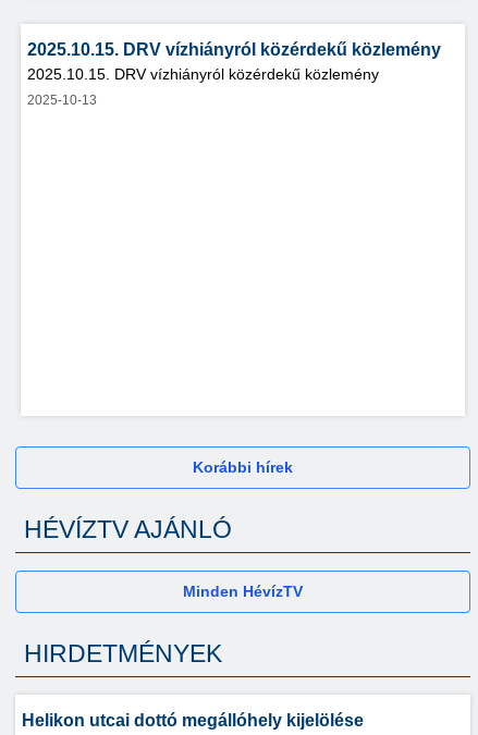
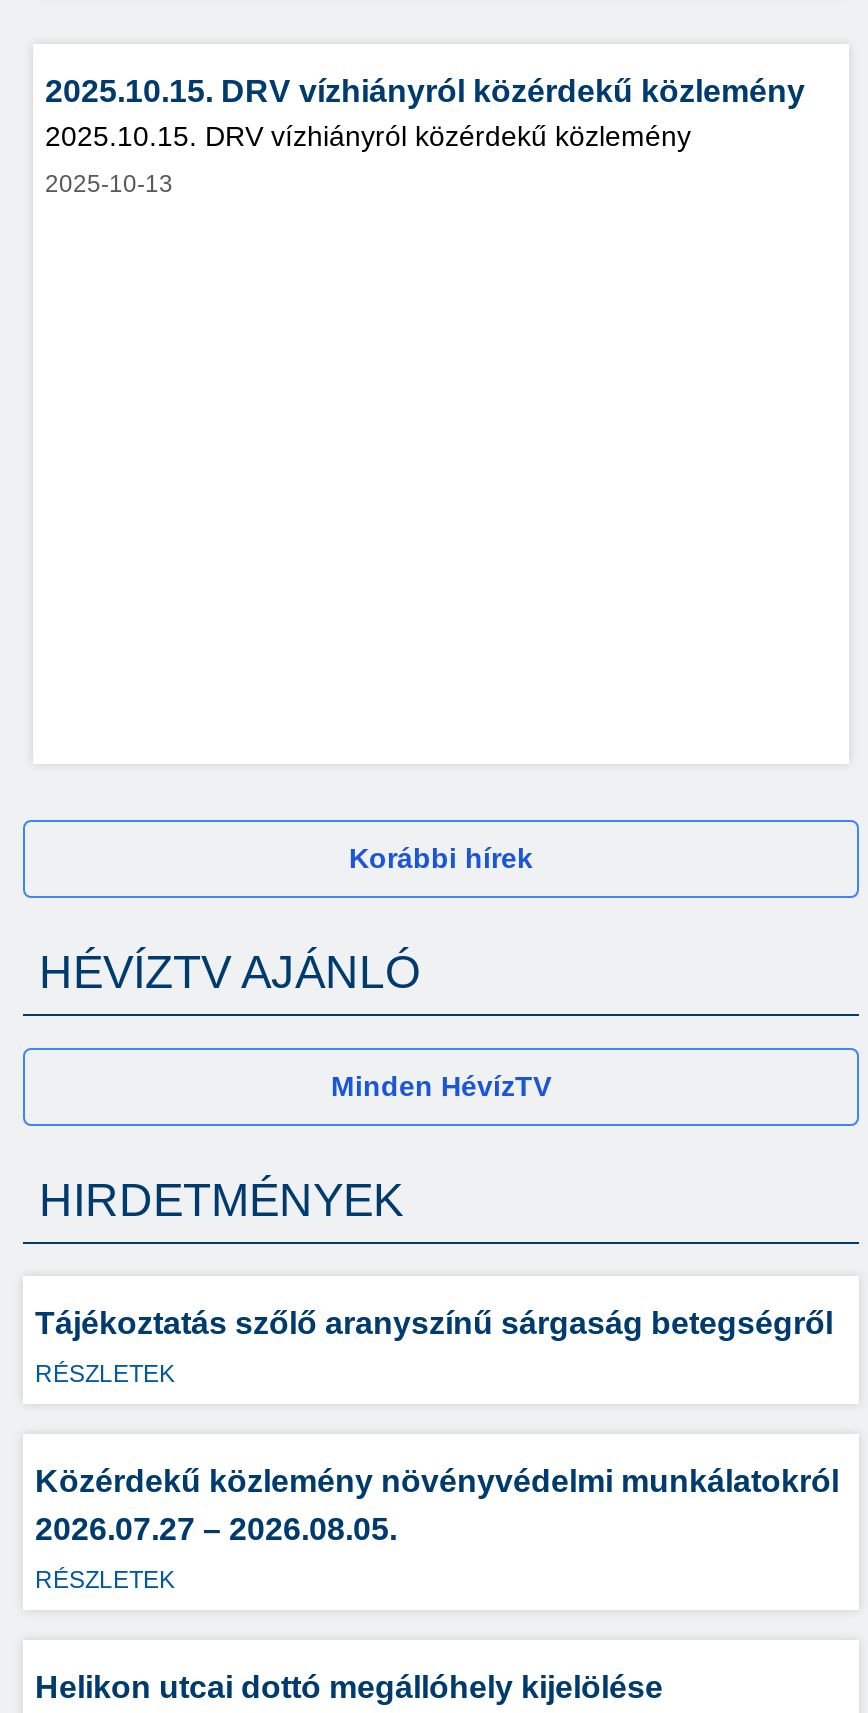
none -> [35,1306,839,1594] Tájékoztatás szőlő aranyszínű sárgaság betegségről | RÉSZLETEK | Közérdekű közlemény növényvédelmi munkálatokról | 2026.07.27 – 2026.08.05. | RÉSZLETEK

